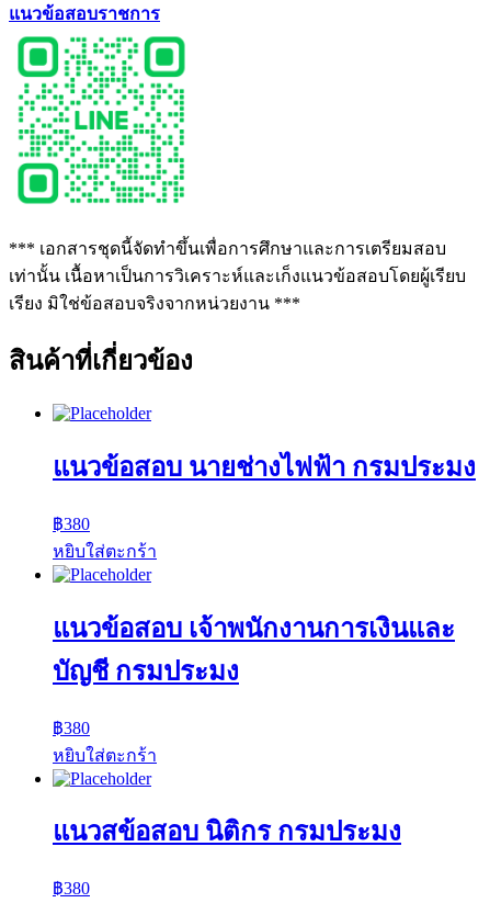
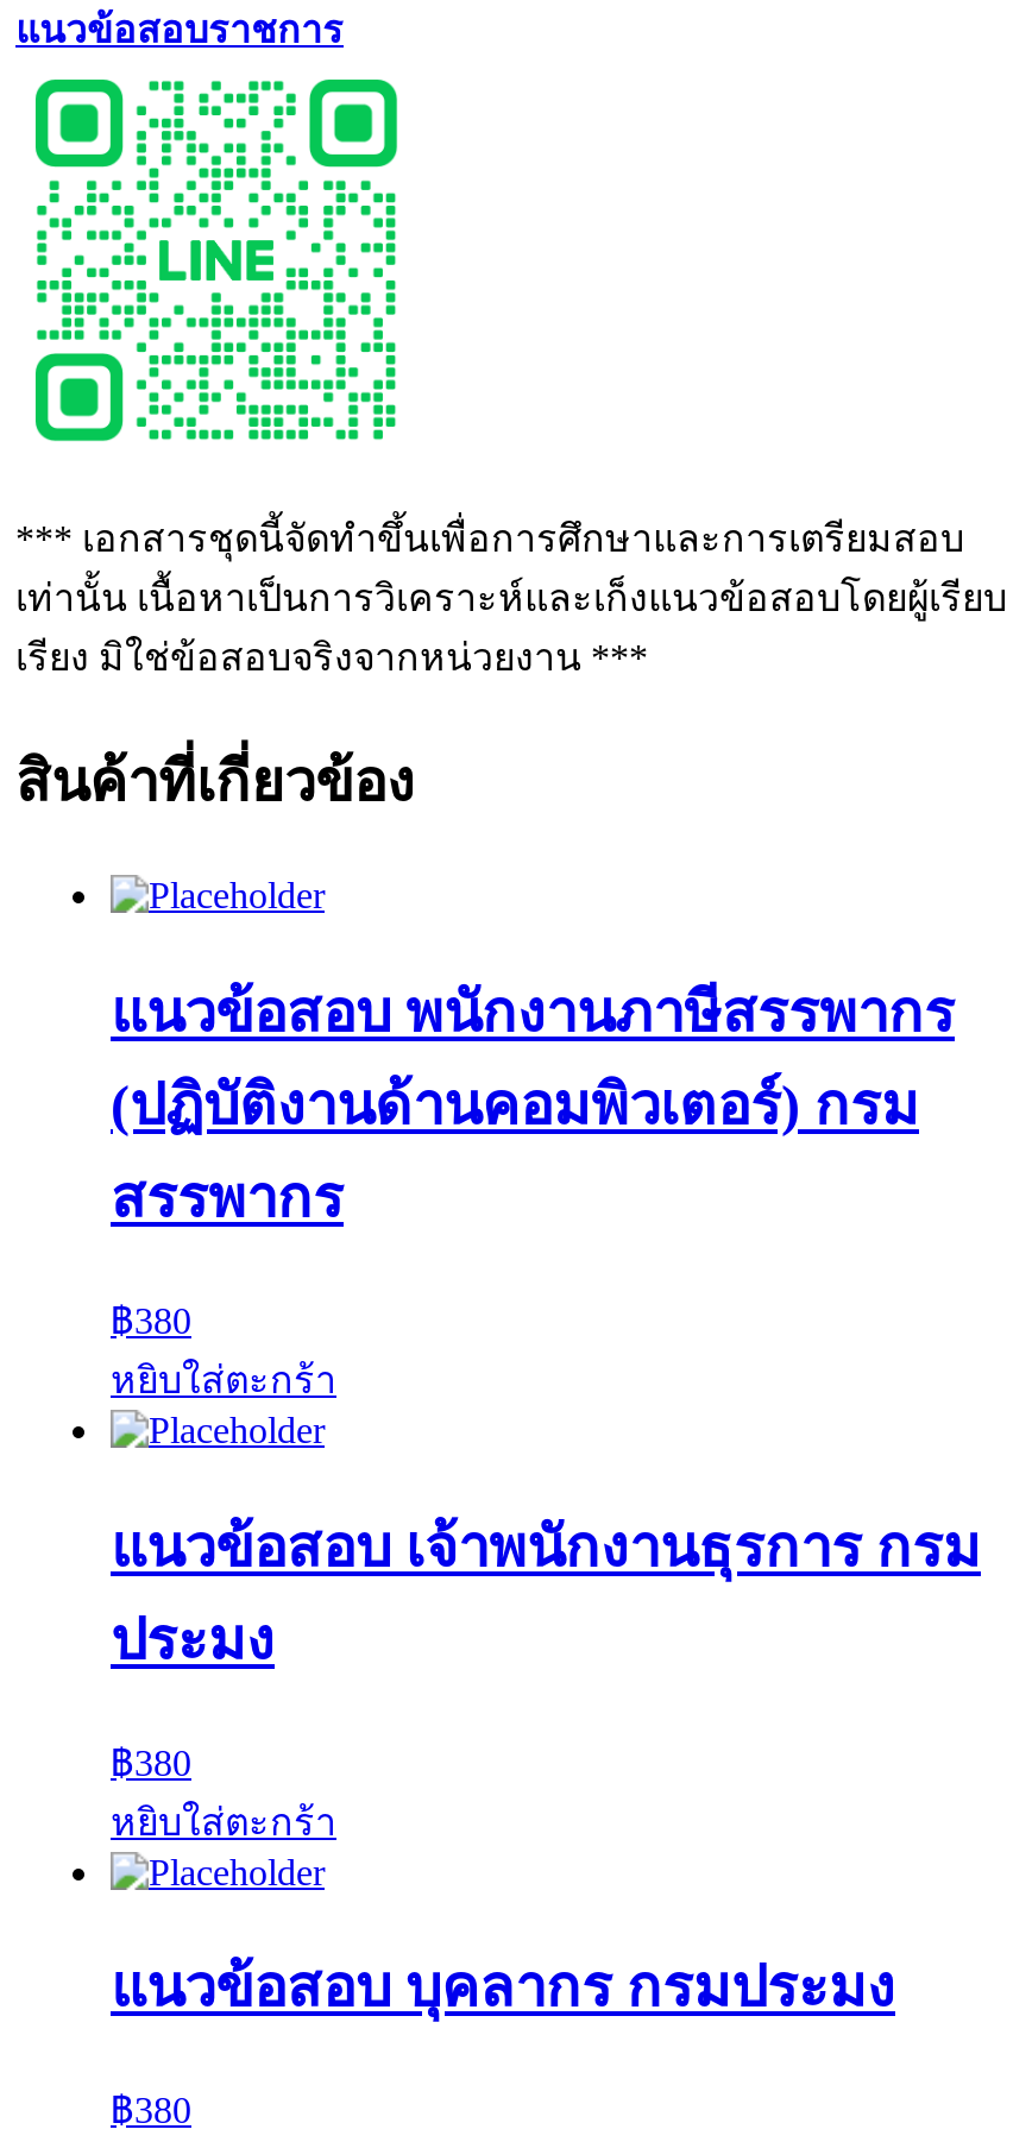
[53,453,476,481] แนวข้อสอบ นายช่างไฟฟ้า กรมประมง -> [111,981,955,1229] แนวข้อสอบ พนักงานภาษีสรรพากร | (ปฏิบัติงานด้านคอมพิวเตอร์) กรม | สรรพากร
[53,614,455,643] แนวข้อสอบ เจ้าพนักงานการเงินและ -> [111,1516,981,1578] แนวข้อสอบ เจ้าพนักงานธุรการ กรม
[53,657,239,685] บัญชี กรมประมง -> [111,1609,275,1671] ประมง
[53,818,401,846] แนวสข้อสอบ นิติกร กรมประมง -> [111,1958,895,2020] แนวข้อสอบ บุคลากร กรมประมง

